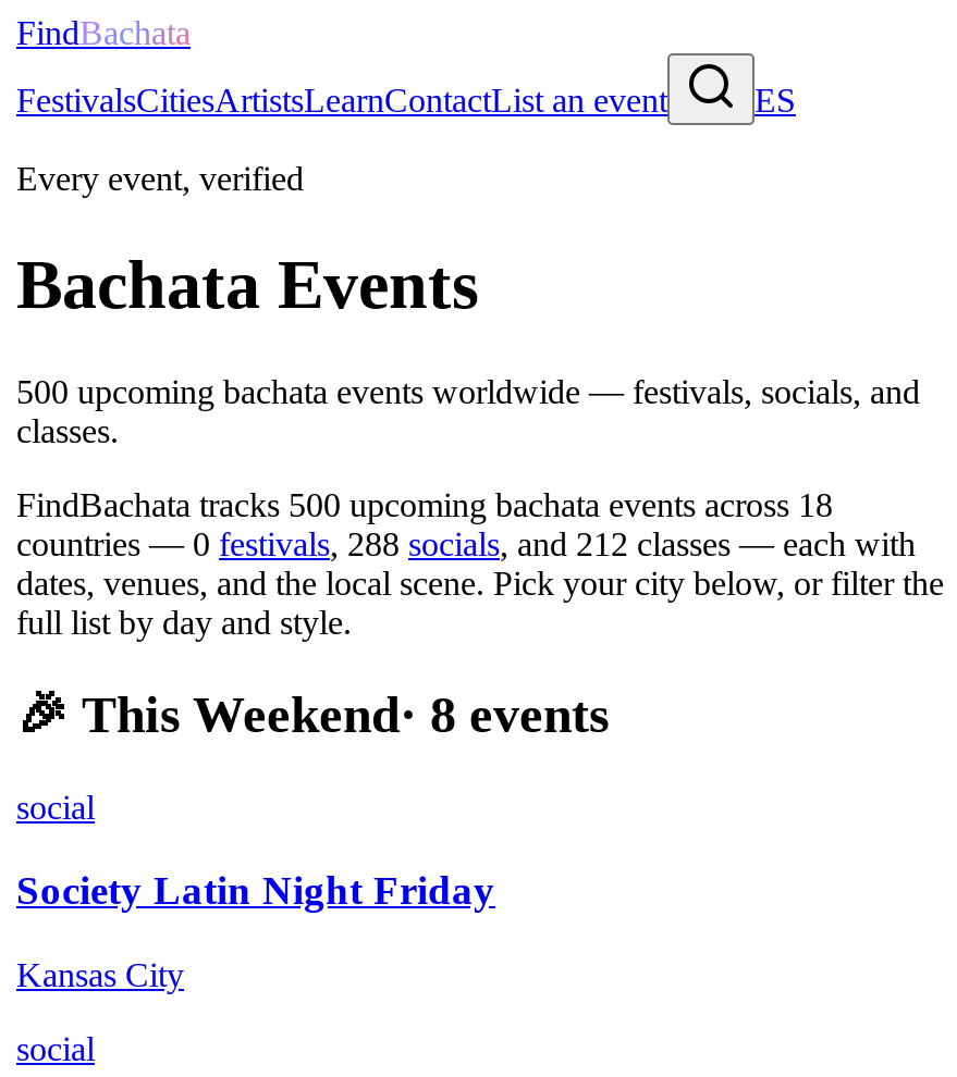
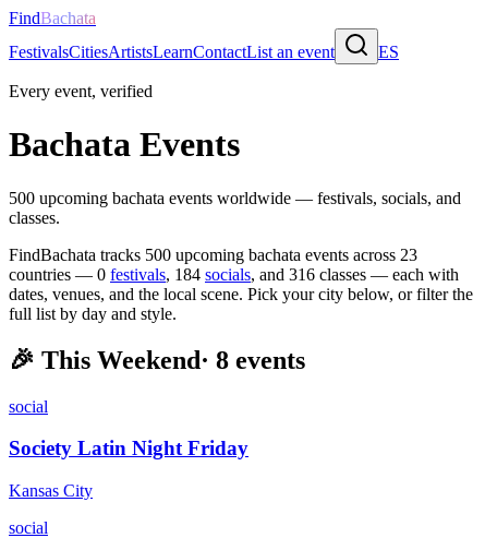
[16,486,833,523] FindBachata tracks 500 upcoming bachata events across 18 -> [9,245,417,264] FindBachata tracks 500 upcoming bachata events across 23
[16,525,916,562] countries — 0 festivals, 288 socials, and 212 classes — each with -> [9,265,459,284] countries — 0 festivals, 184 socials, and 316 classes — each with

